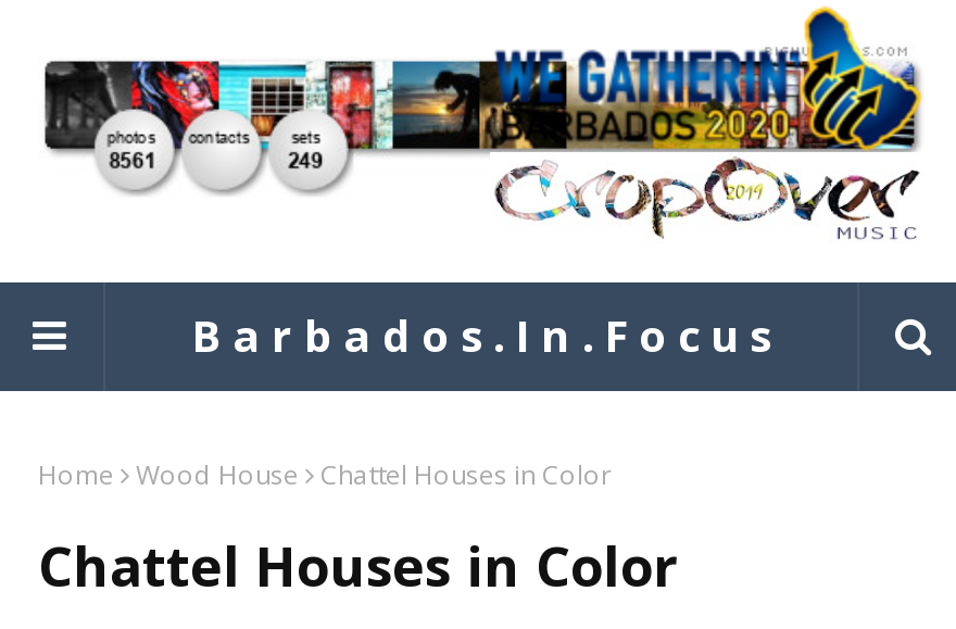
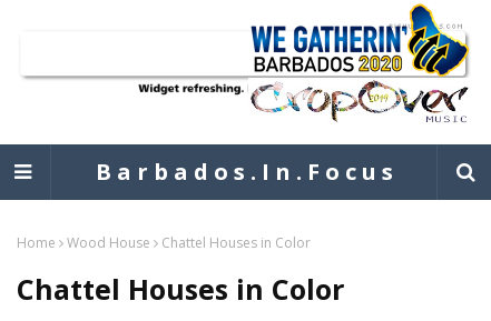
[42,59,916,196] [image] -> [20,30,465,99] [image]

